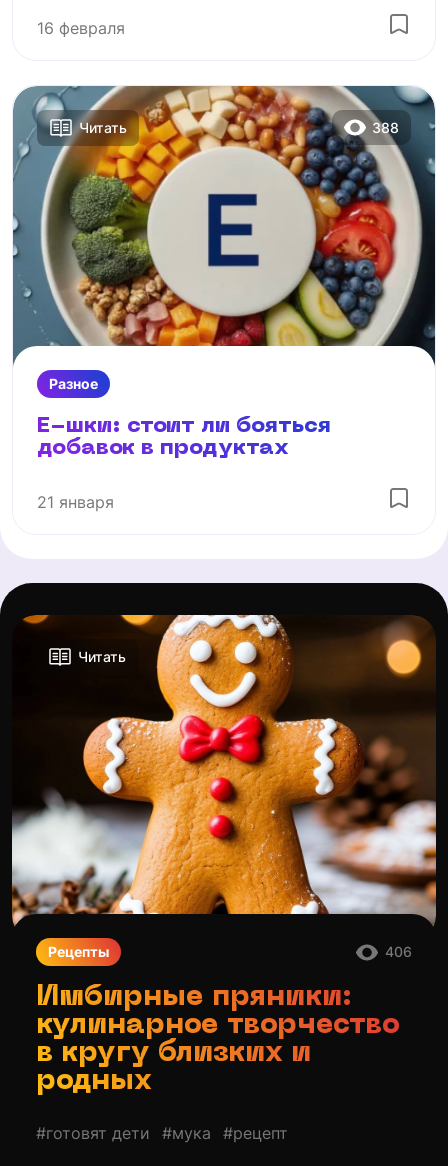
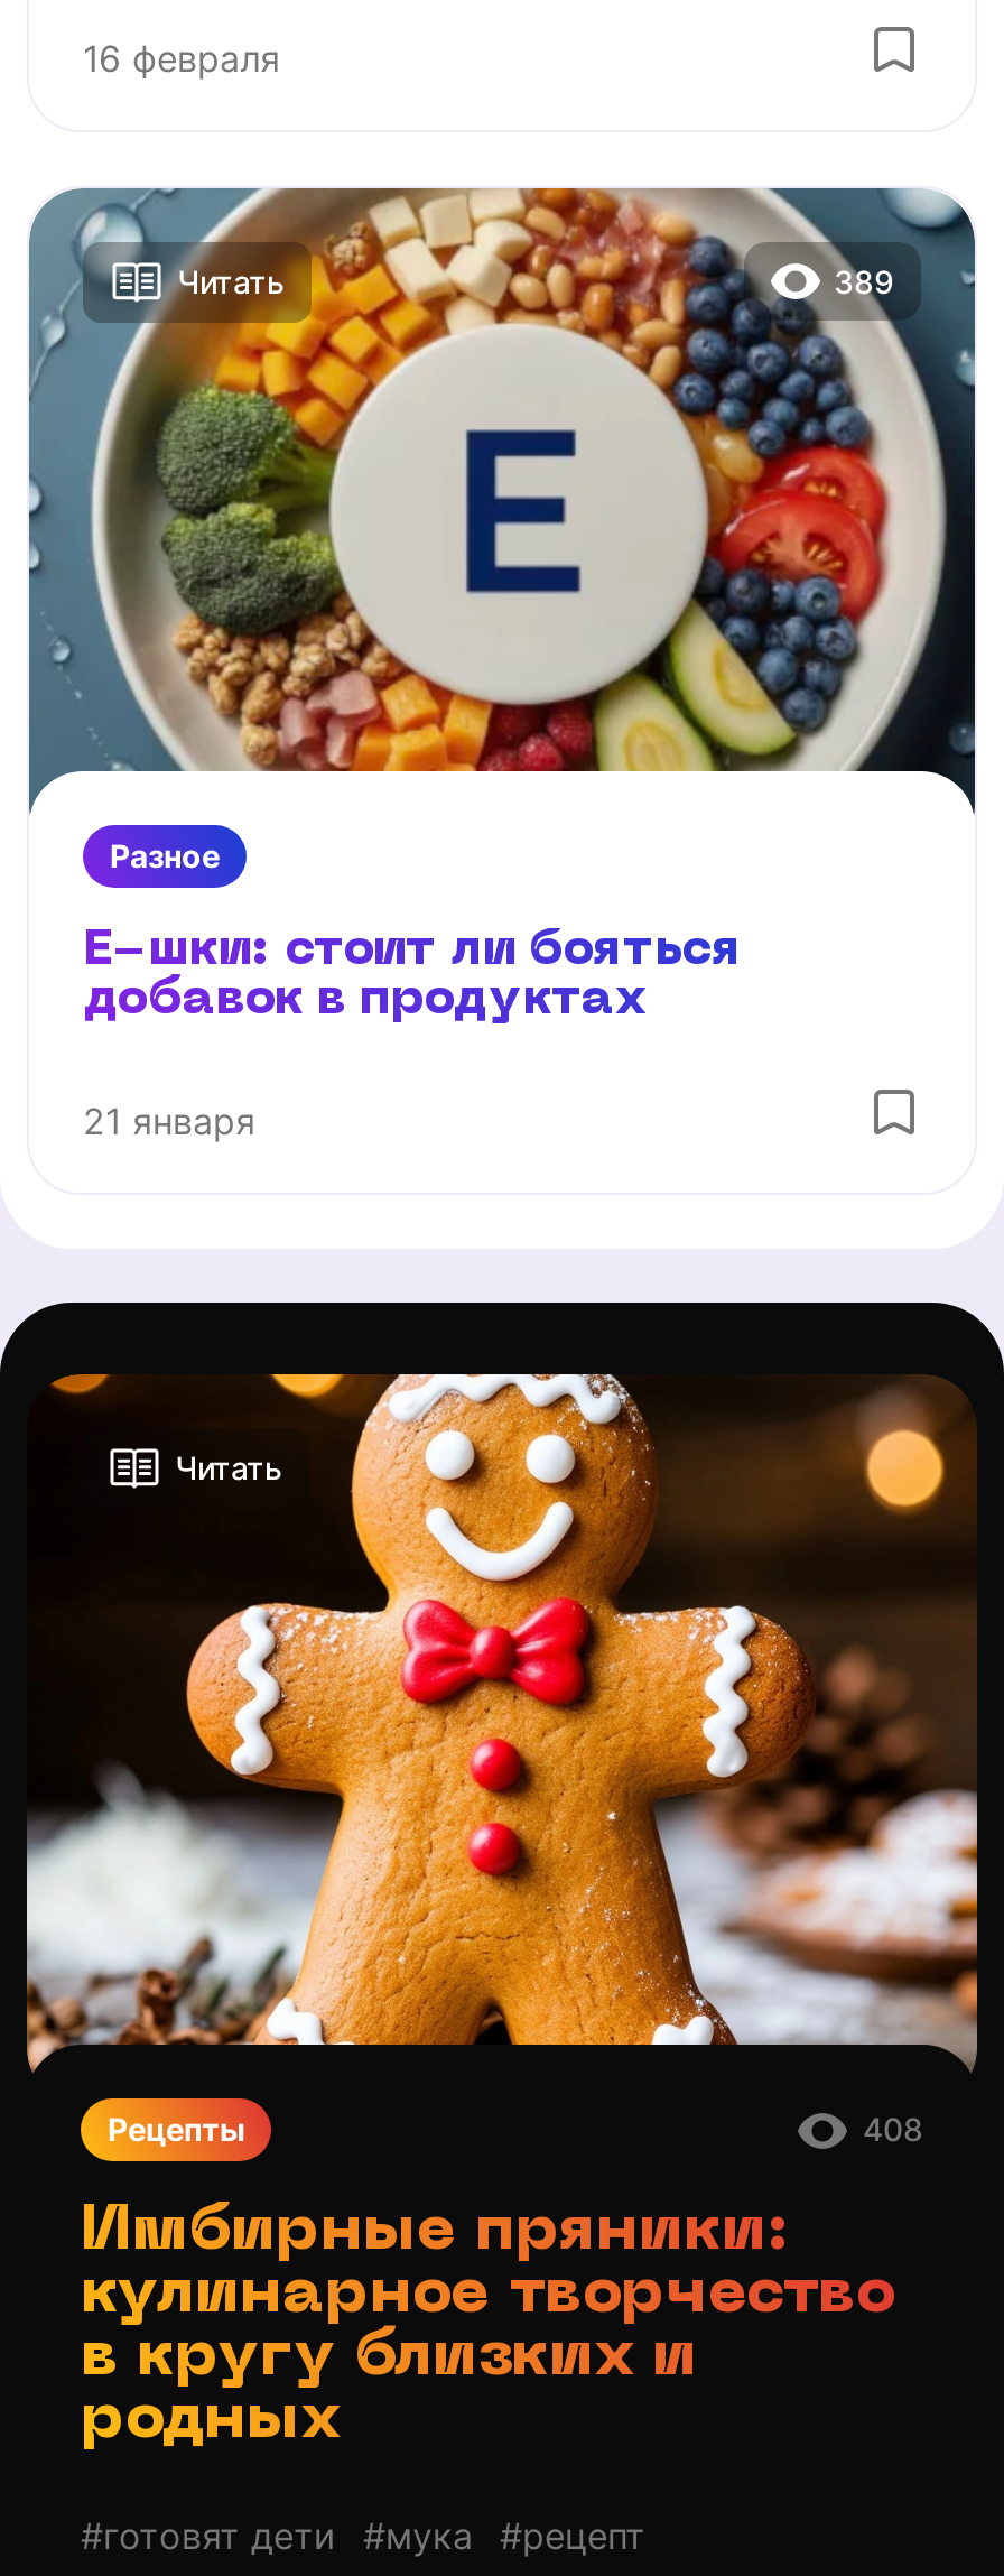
[372,118,399,135] 388 -> [834,261,894,299] 389
[385,943,412,960] 406 -> [863,2110,923,2148] 408

